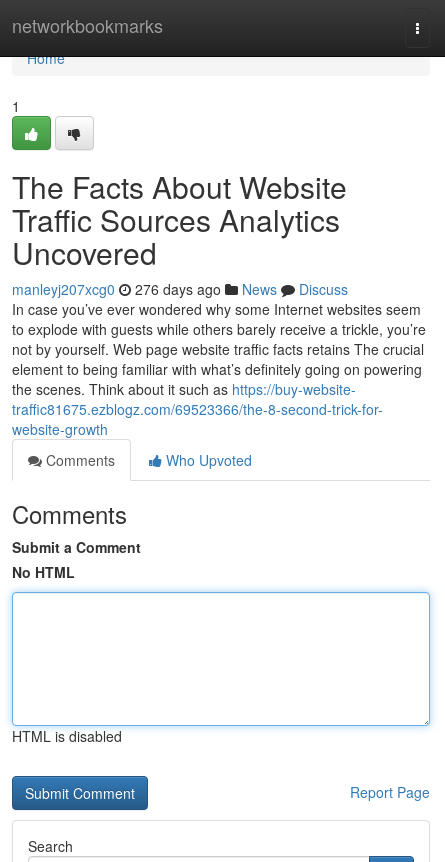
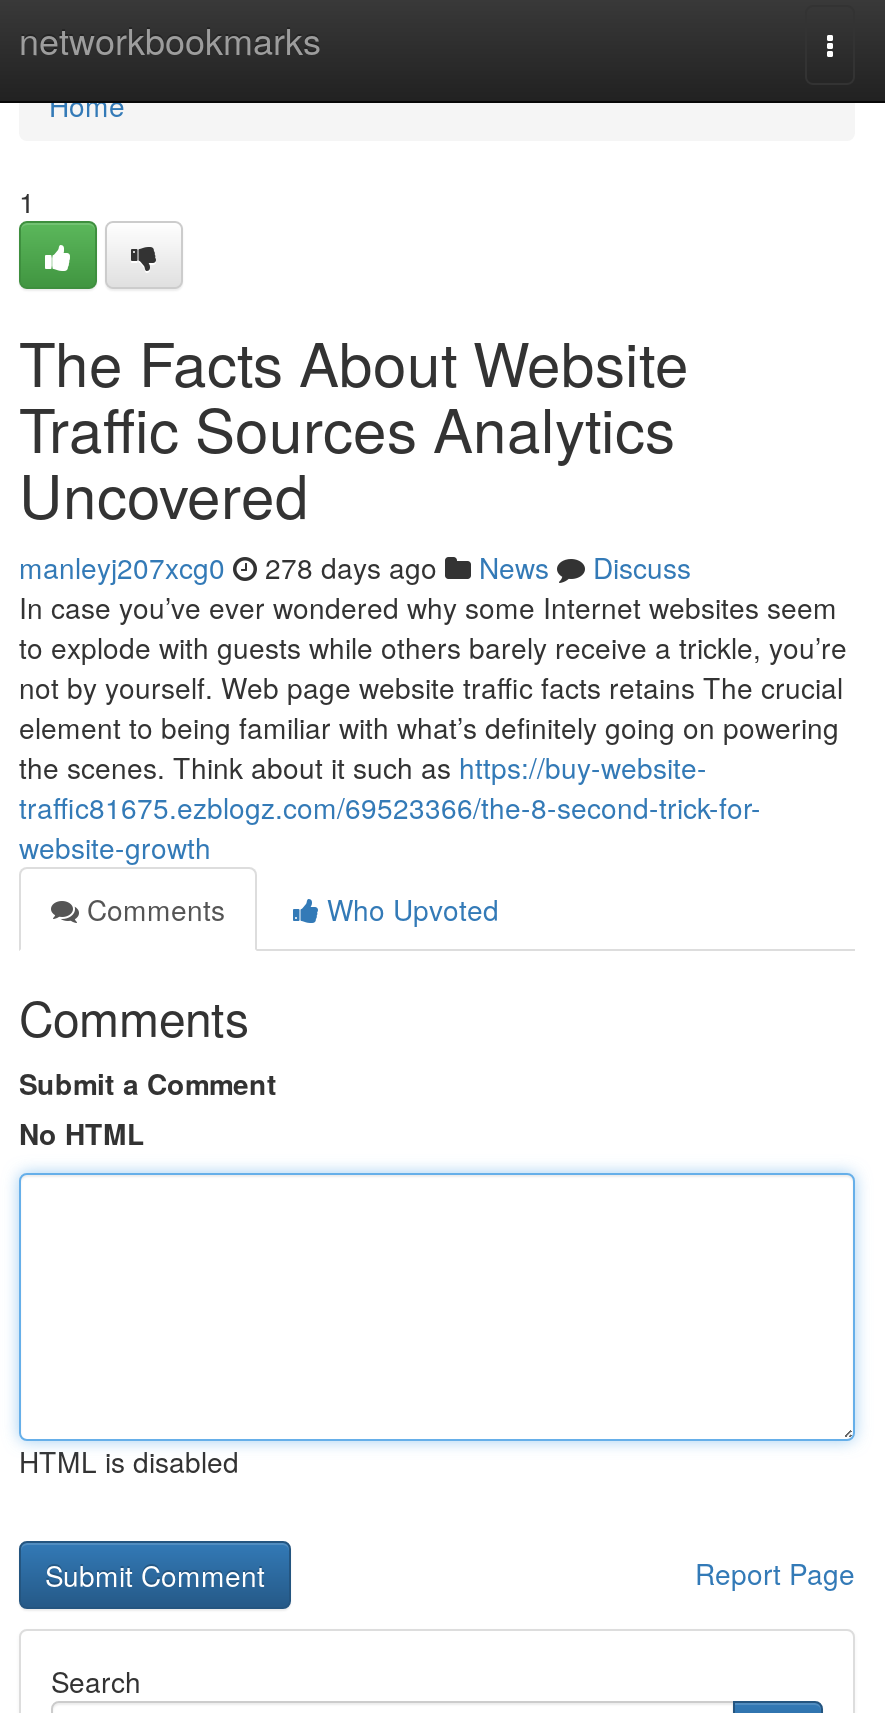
[12,279,348,299] manleyj207xcg0 276 days ago News Discuss -> [19,547,691,587] manleyj207xcg0 278 days ago News Discuss

